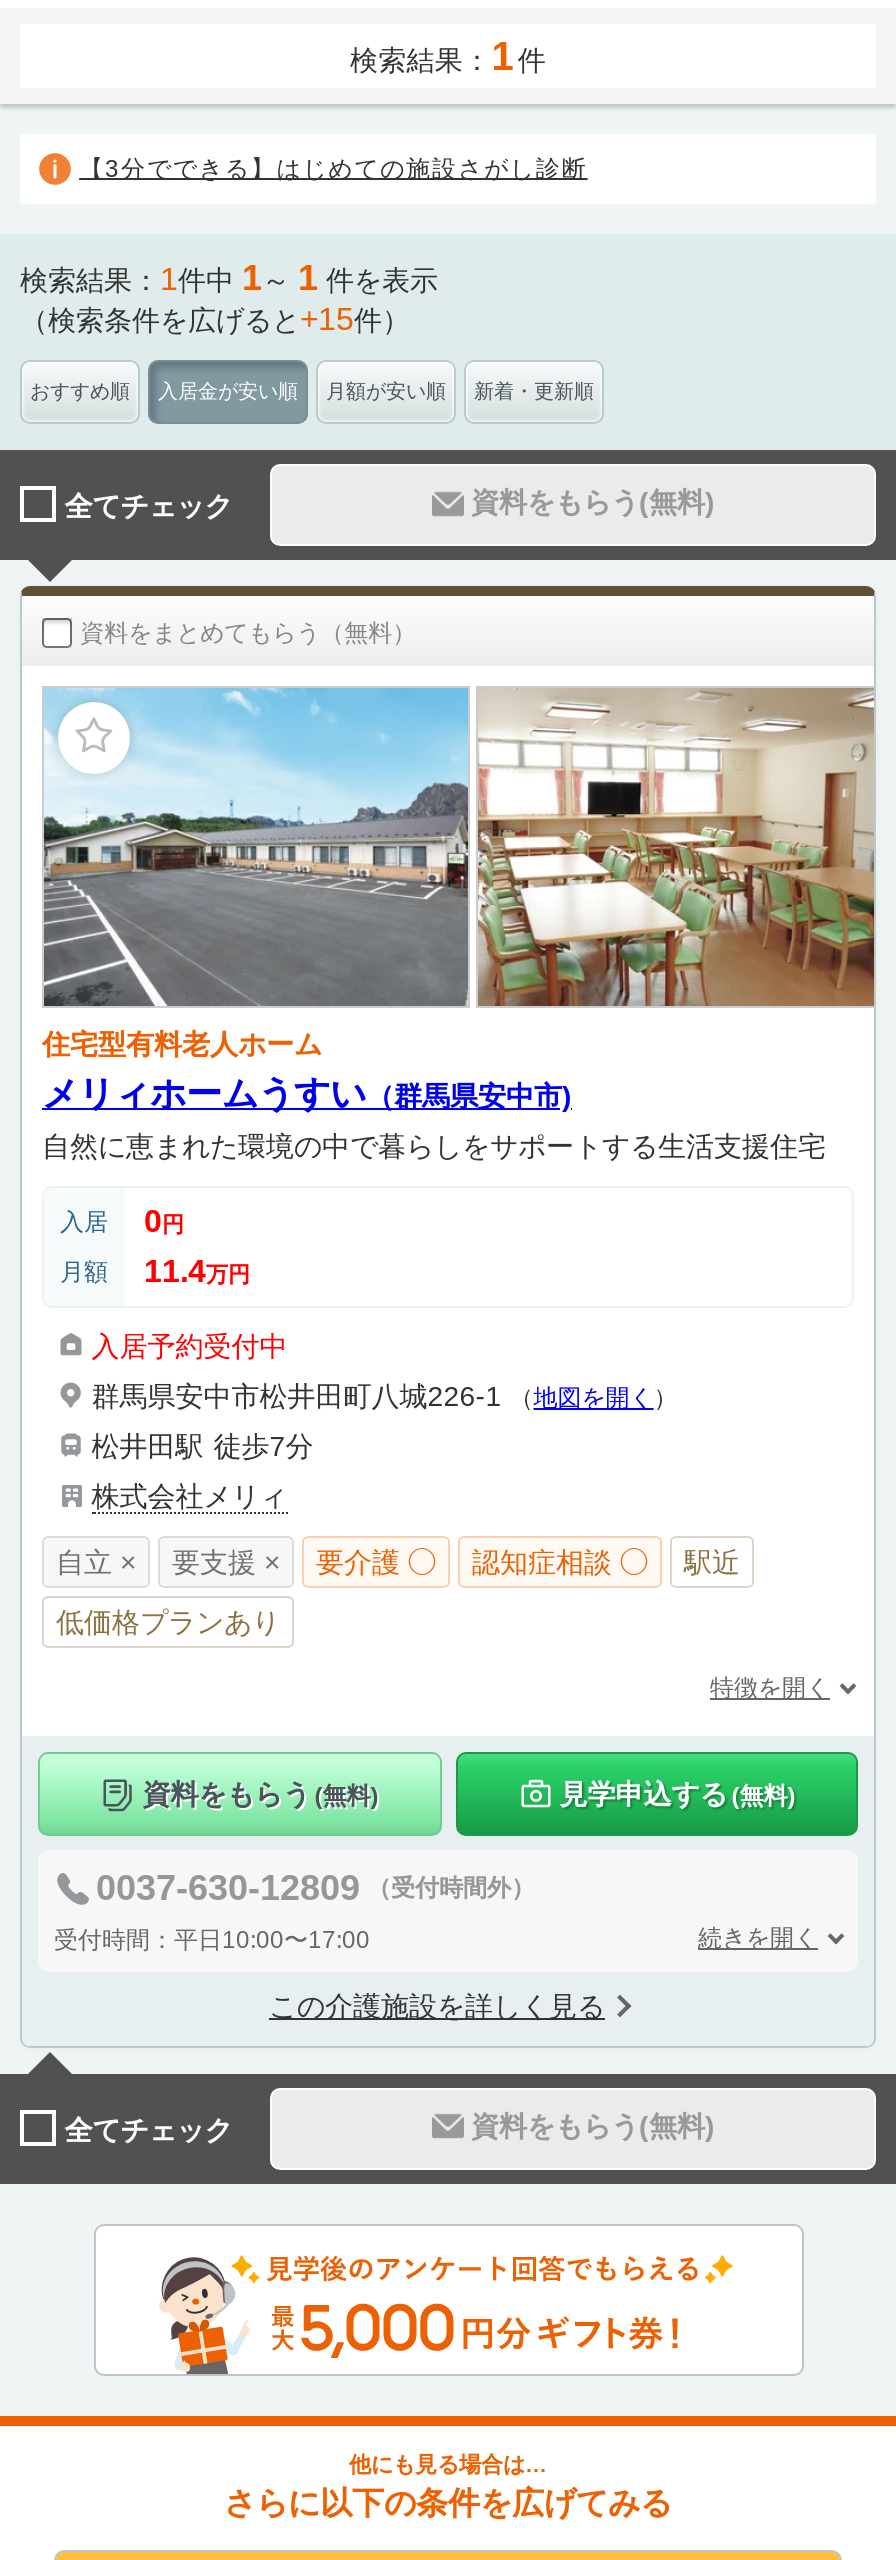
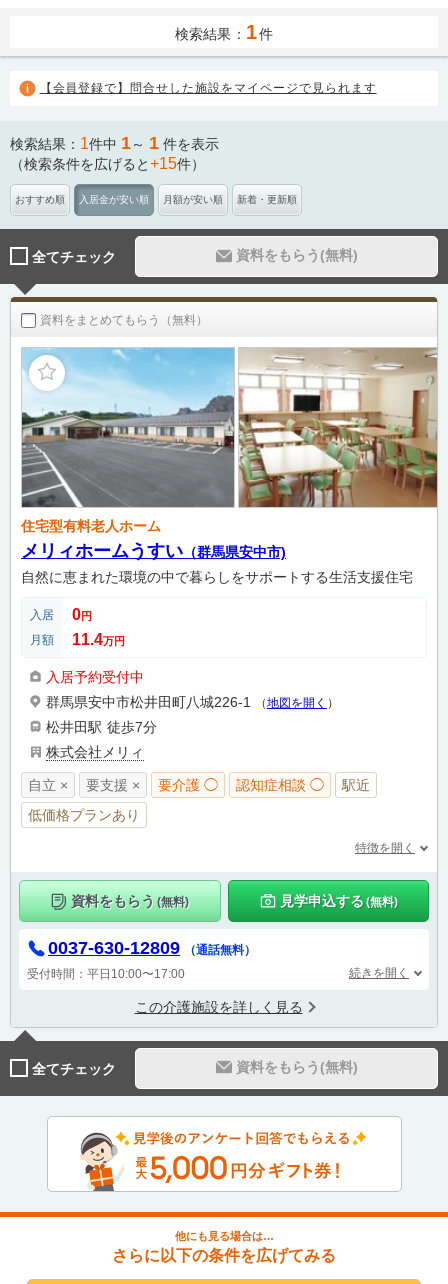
[79,155,588,183] 【3分でできる】はじめての施設さがし診断 -> [40,81,376,95] 【会員登録で】問合せした施設をマイページで見られます
[96,1868,535,1908] 0037-630-12809 （受付時間外） -> [48,938,255,958] 0037-630-12809 （通話無料）

